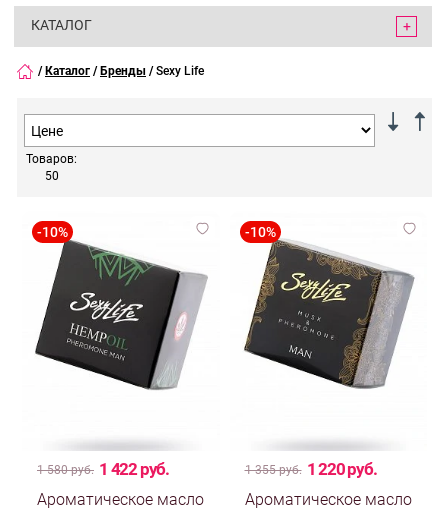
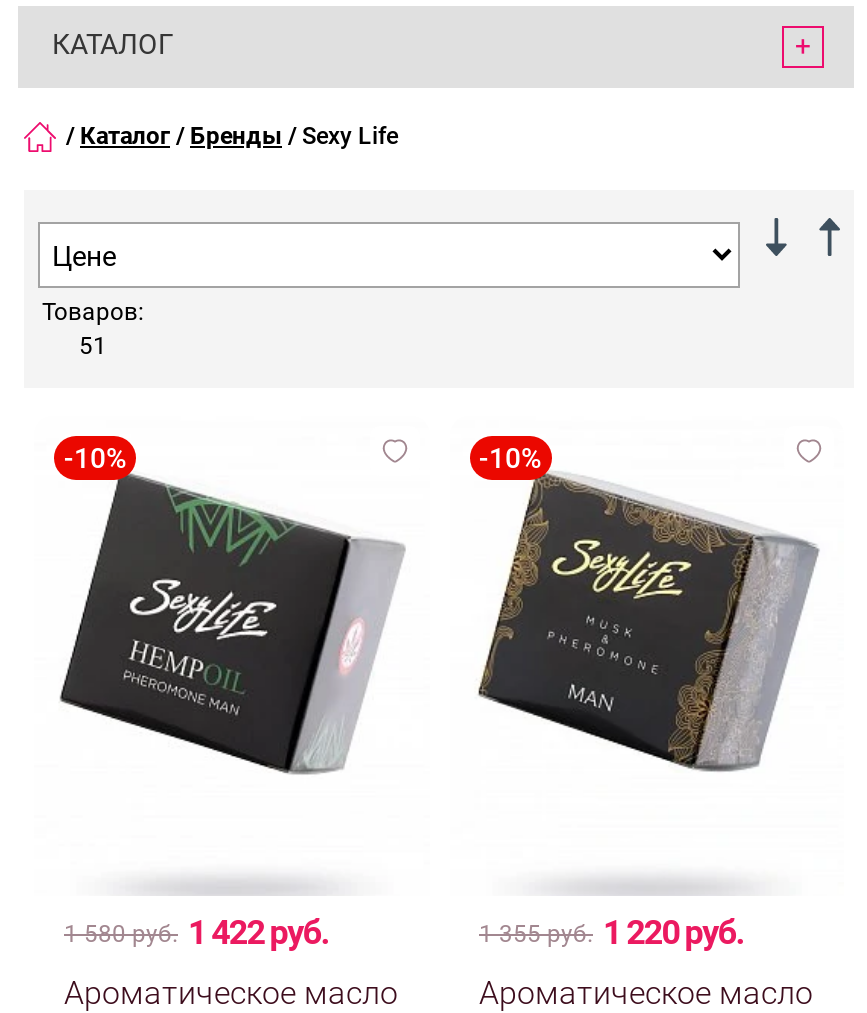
[44,169,58,183] 50 -> [79,332,107,360] 51

